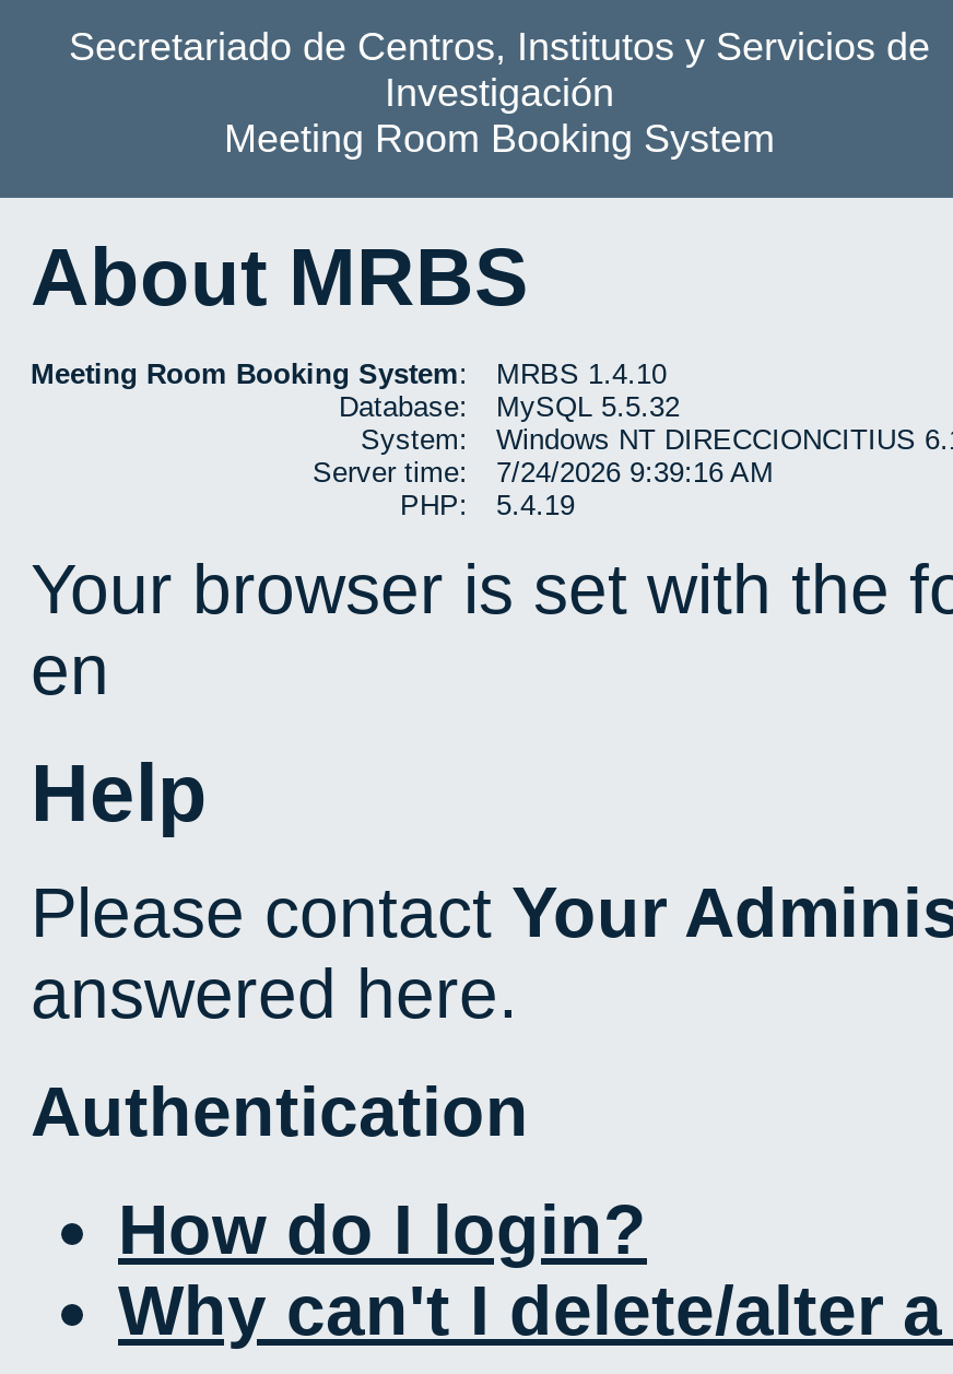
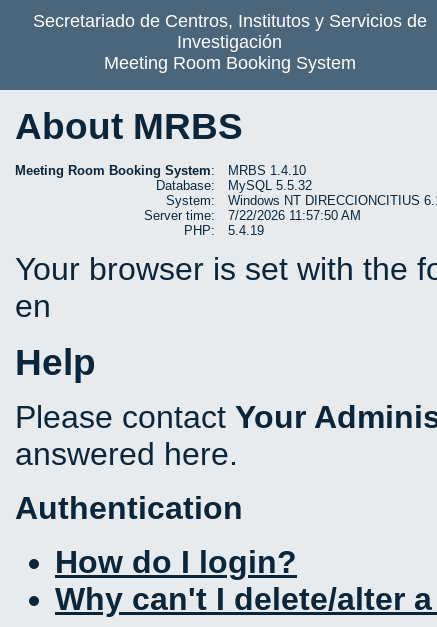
[313,457,774,489] Server time: 7/24/2026 9:39:16 AM -> [144,208,361,223] Server time: 7/22/2026 11:57:50 AM

